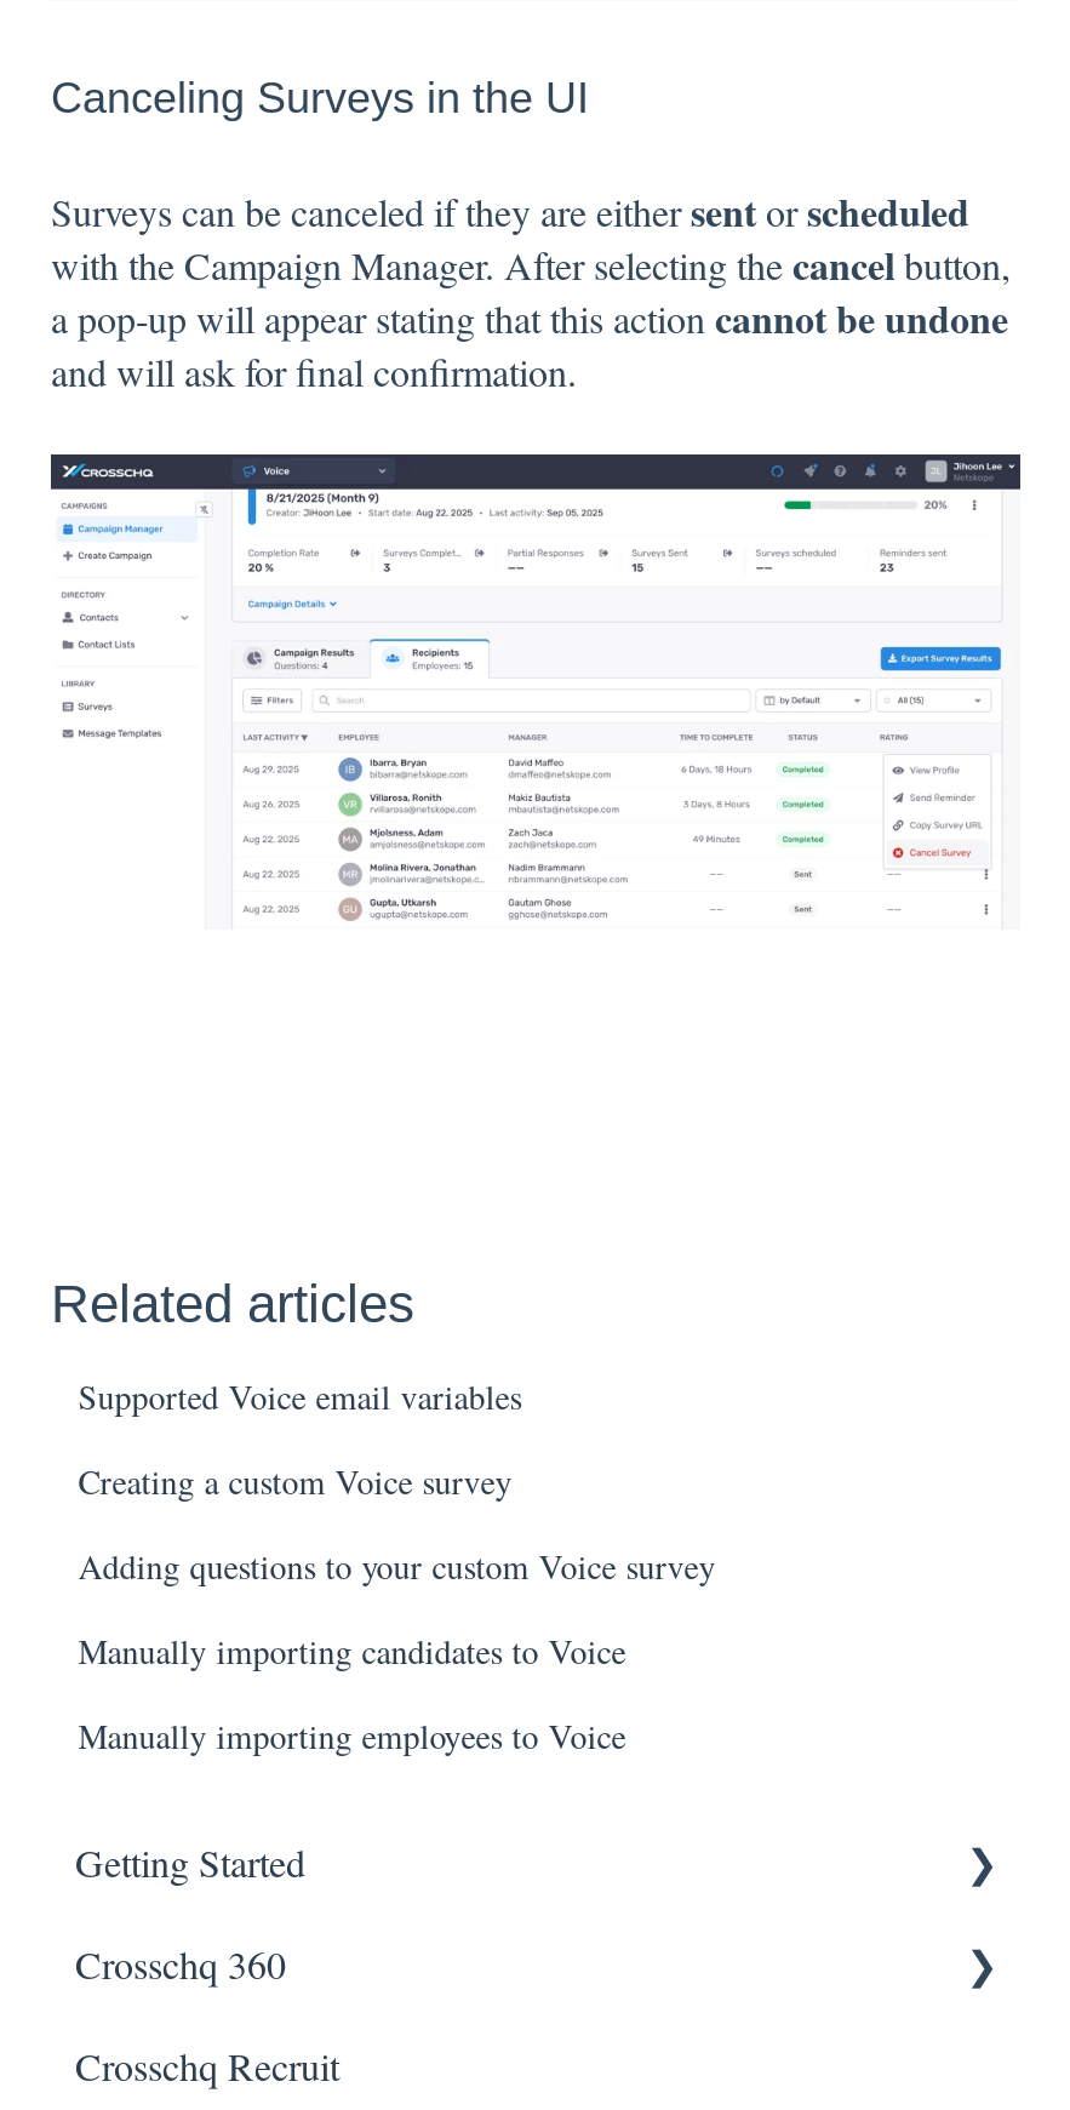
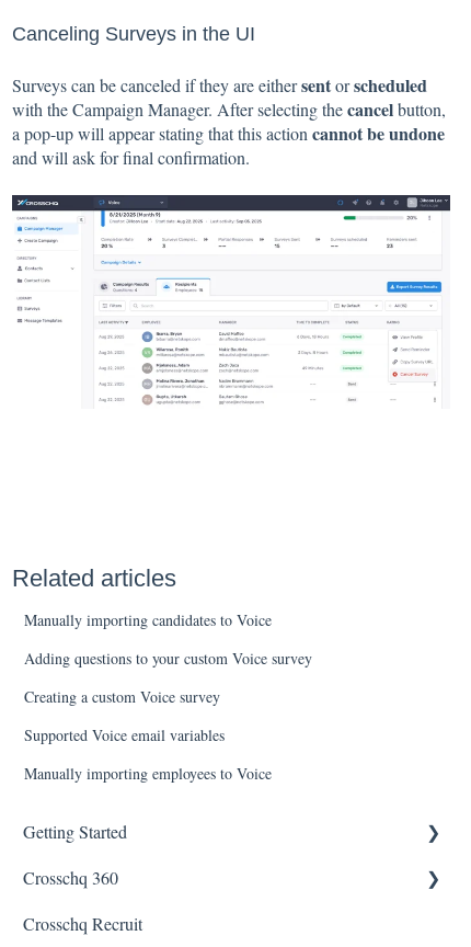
moved [78,1373,715,1589] -> [24,648,312,746]: Adding questions to your custom Voice survey | Creating a custom Voice survey | Supported Voice email variables
moved [78,1627,626,1673] -> [24,610,272,630]: Manually importing candidates to Voice

